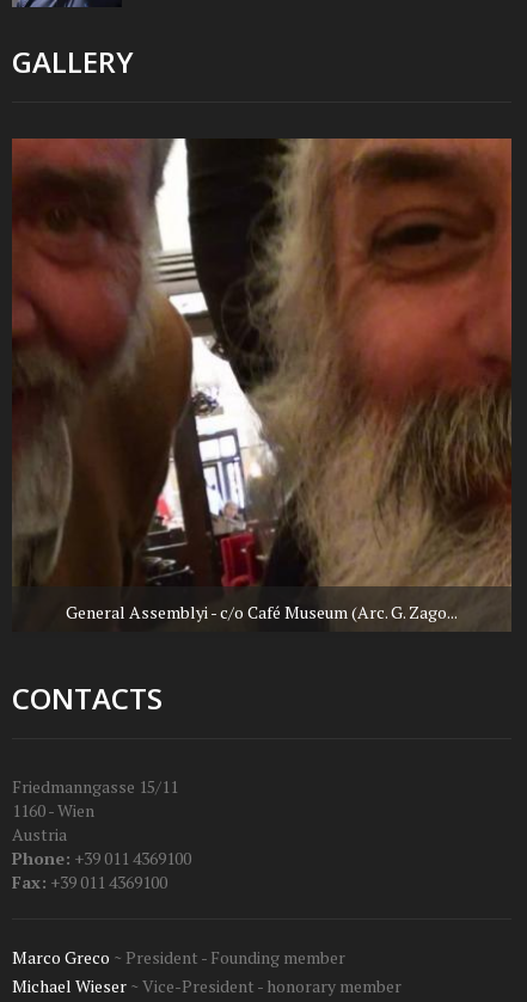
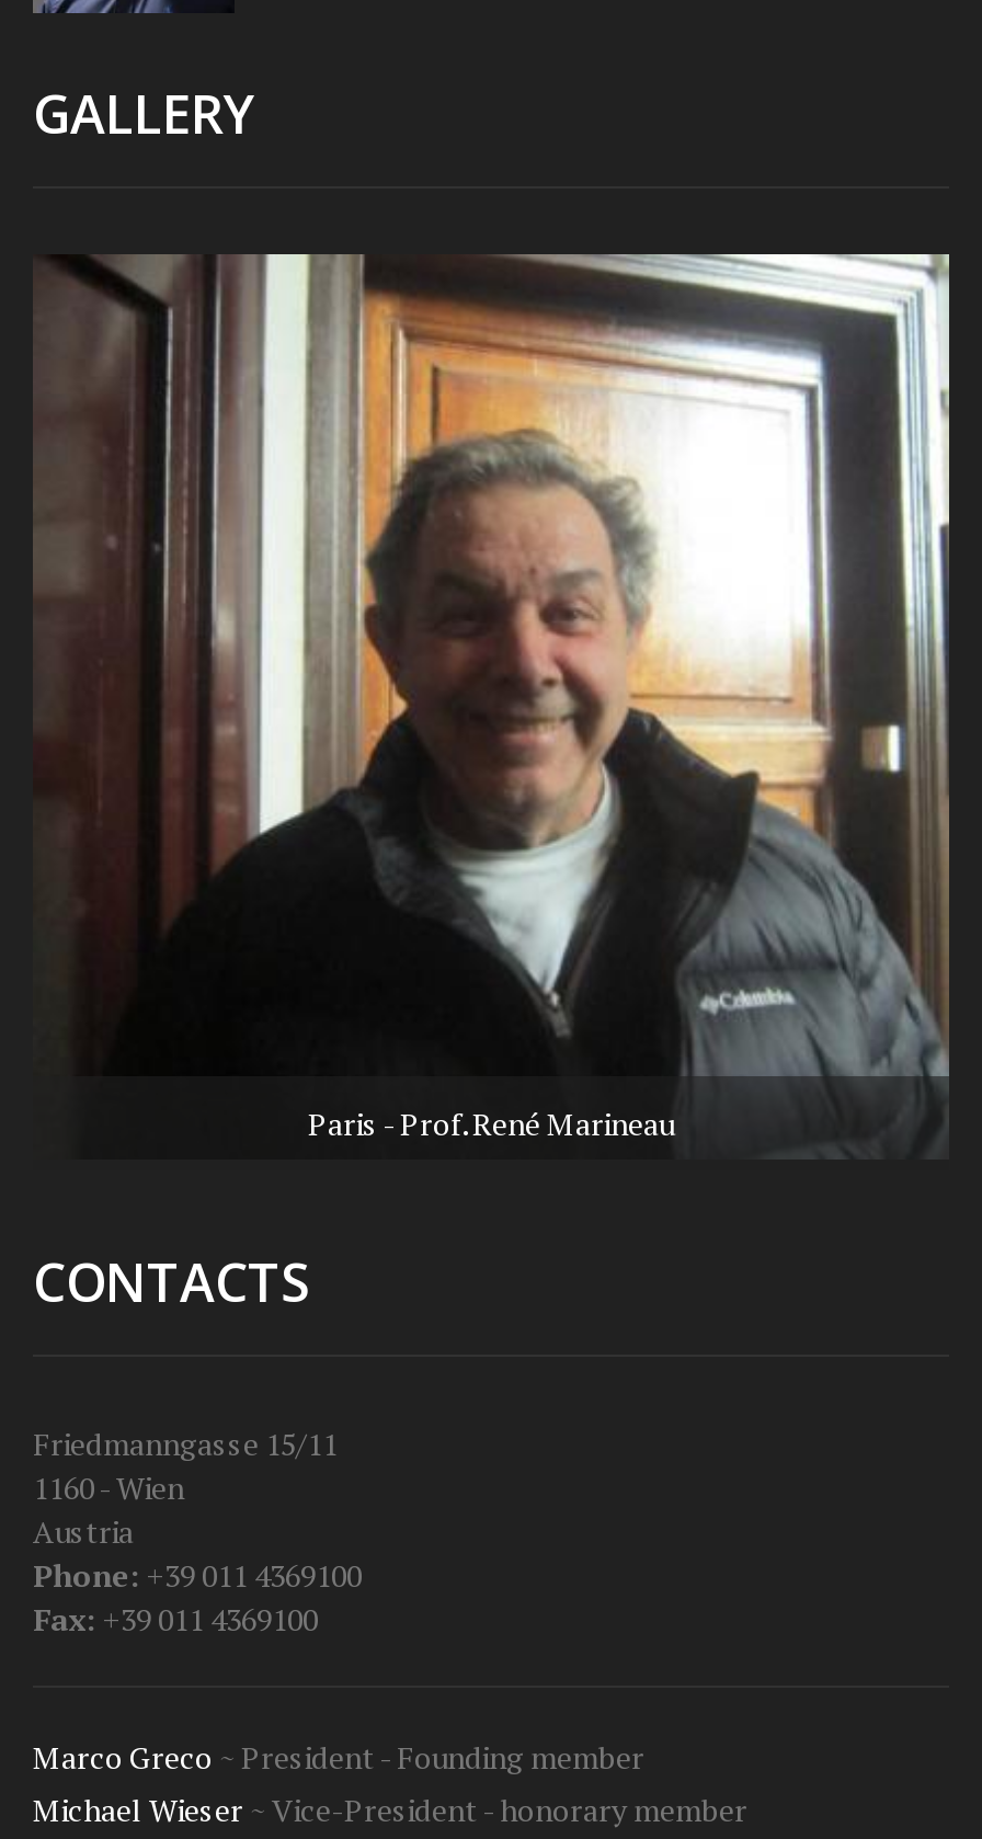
[12,137,511,631] [image] | General Assemblyi - c/o Café Museum (Arc. G. Zago... -> [35,252,951,1155] [image] | Paris - Prof. René Marineau

